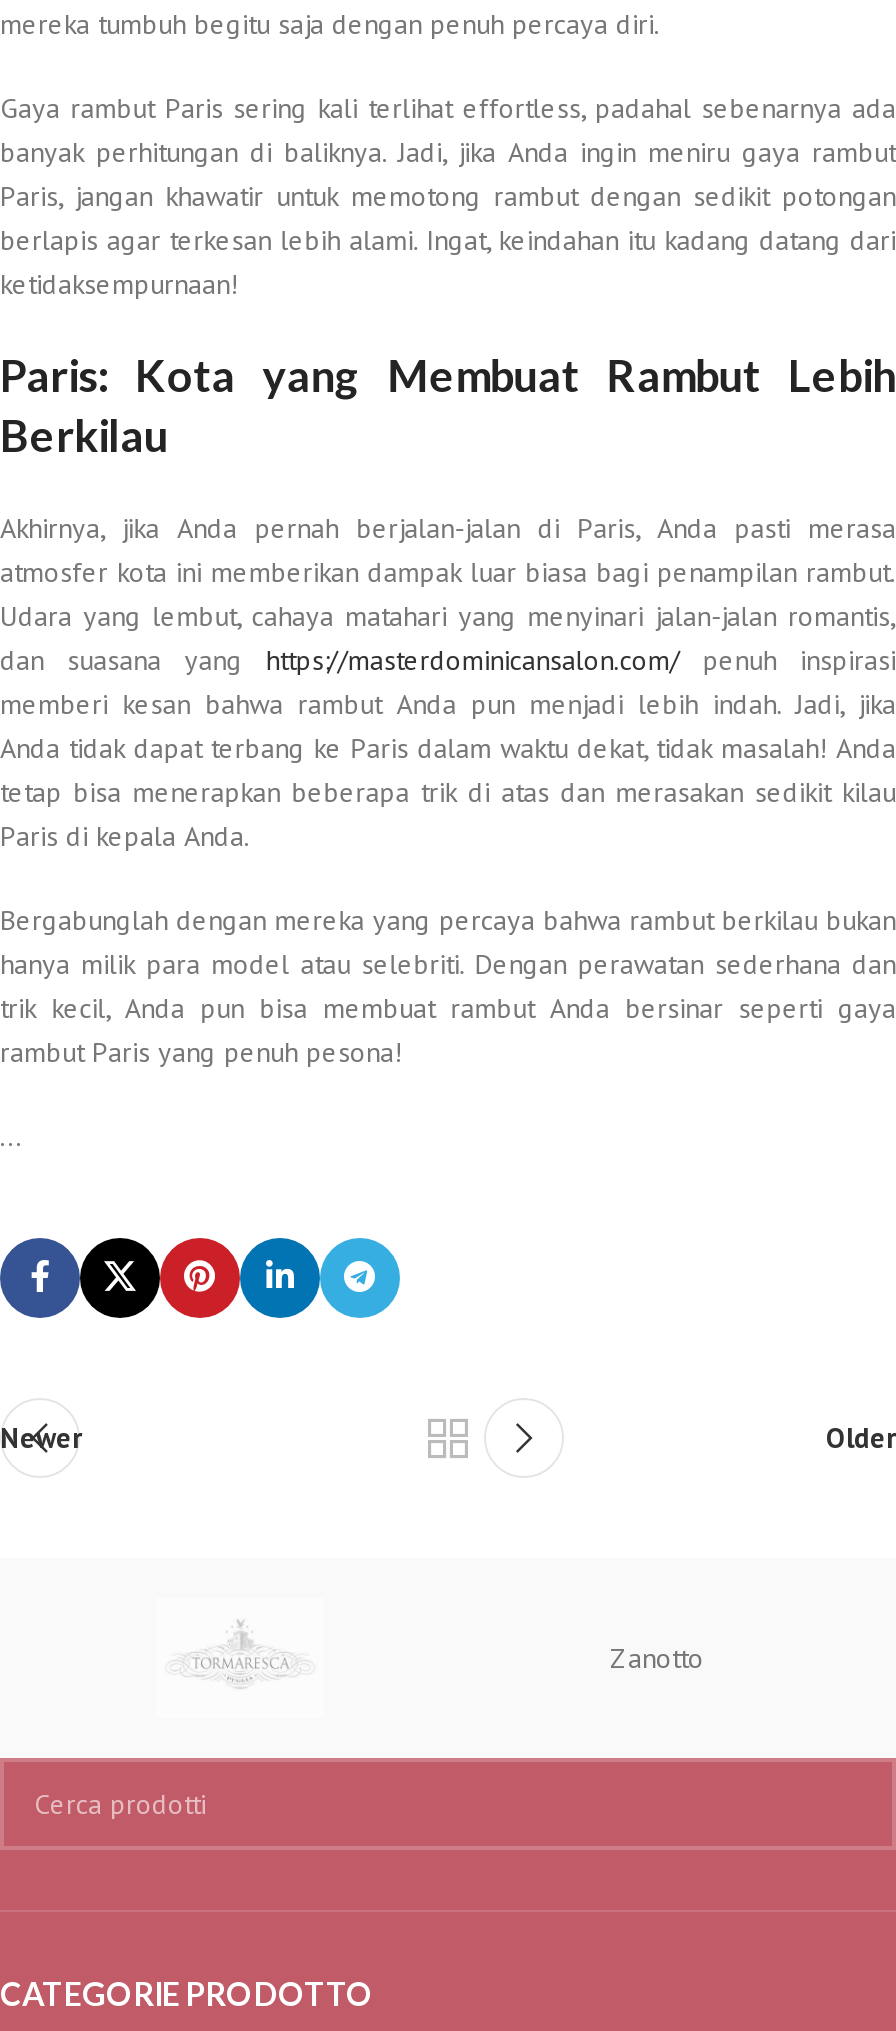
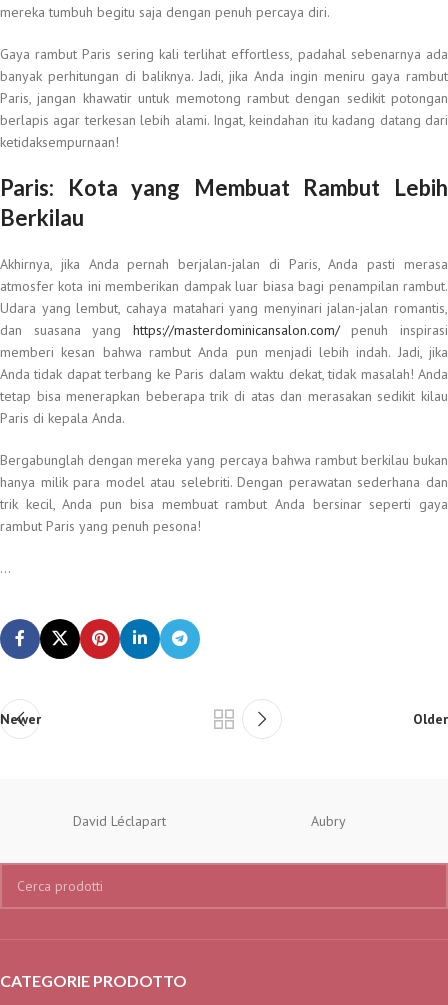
[610,1639,704,1675] Zanotto -> [73,812,346,830] David Léclapart | Aubry

